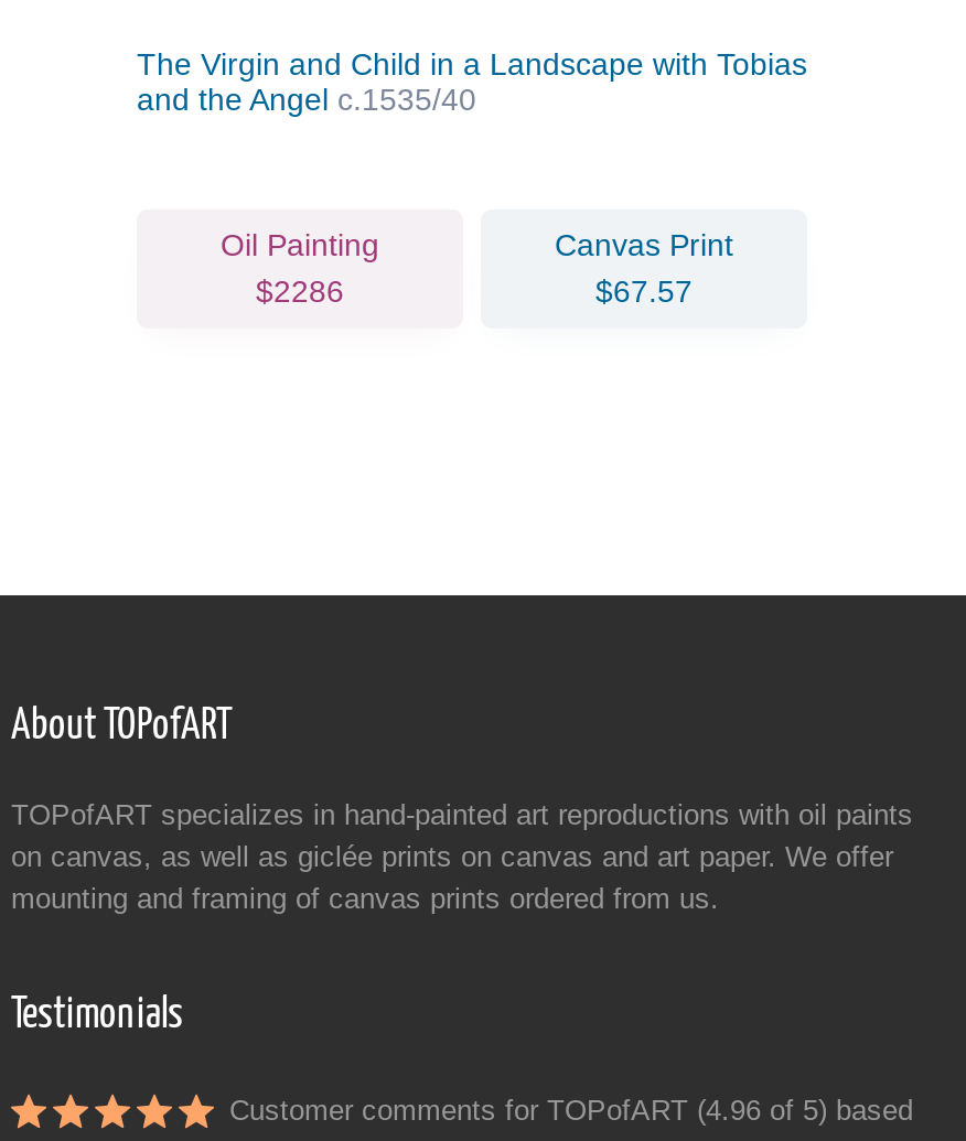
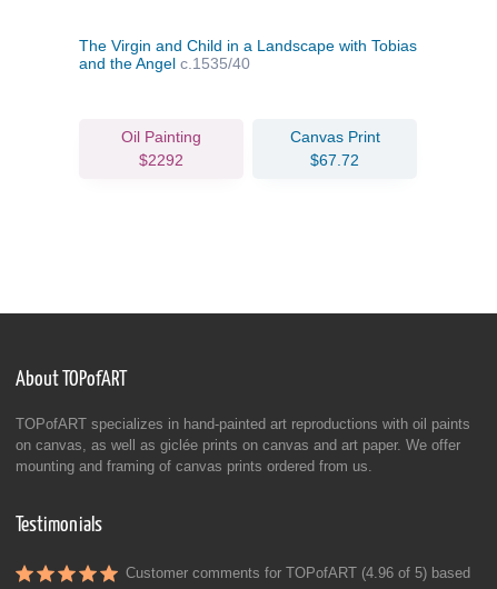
[256,273,344,308] $2286 -> [139,151,183,169] $2292
[595,273,693,308] $67.57 -> [310,151,359,169] $67.72

